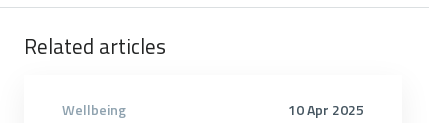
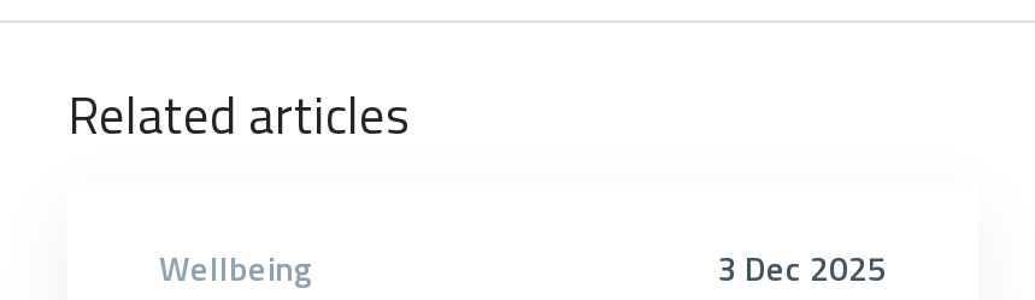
[288,99,364,120] 10 Apr 2025 -> [718,241,887,292] 3 Dec 2025

